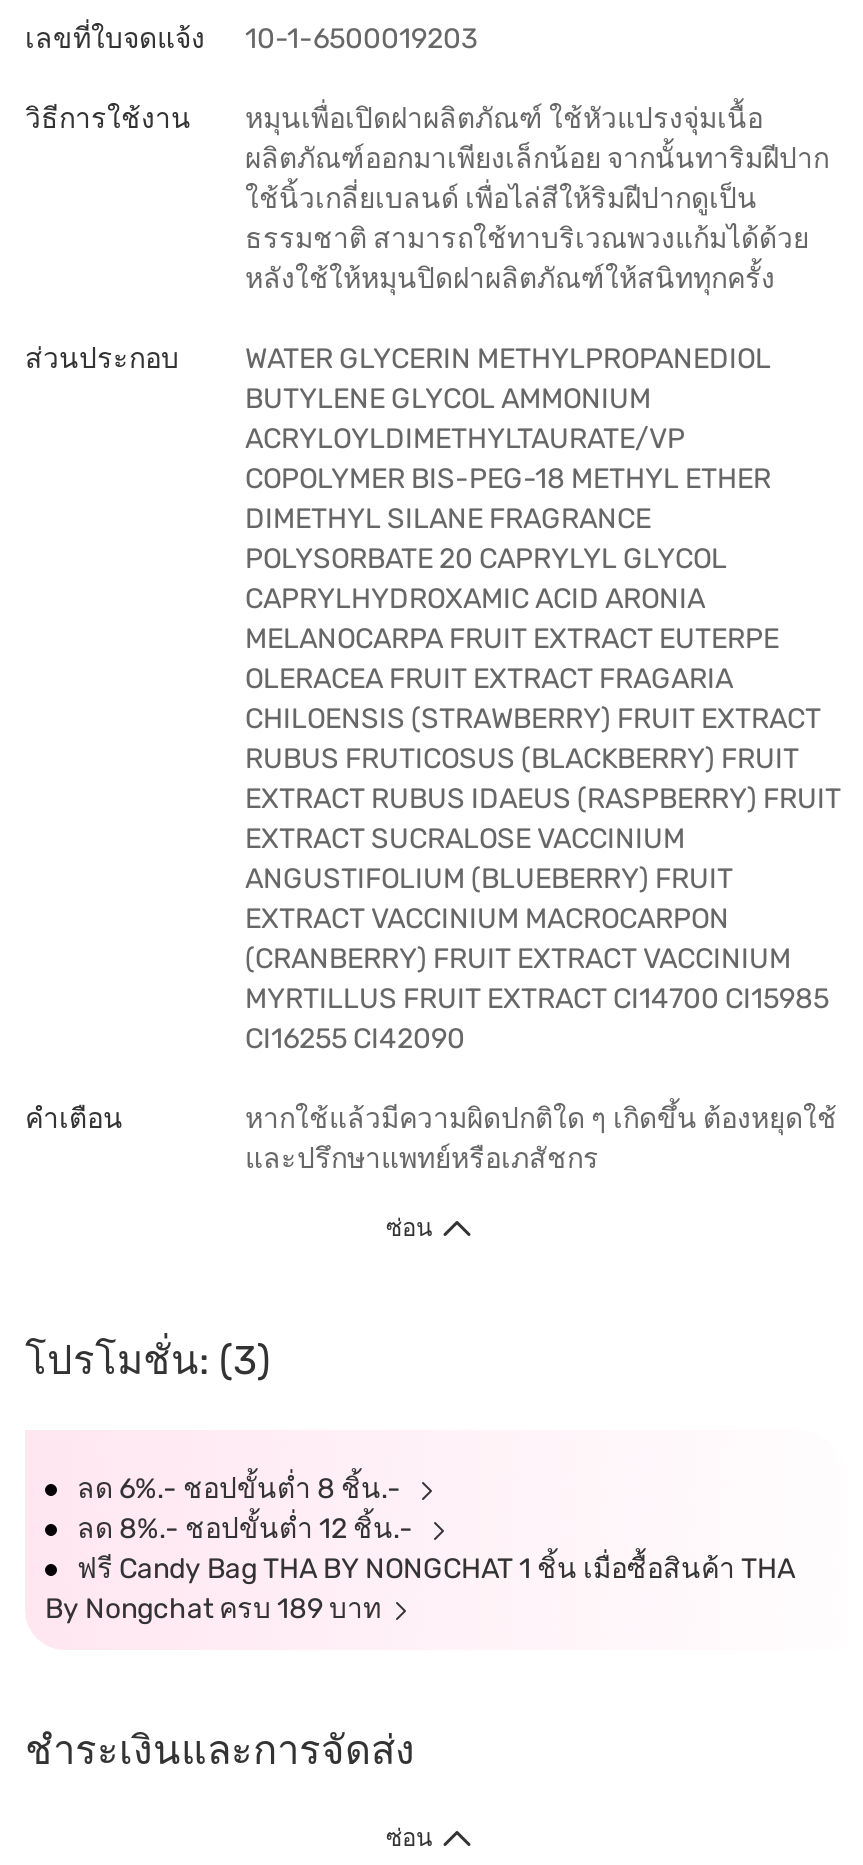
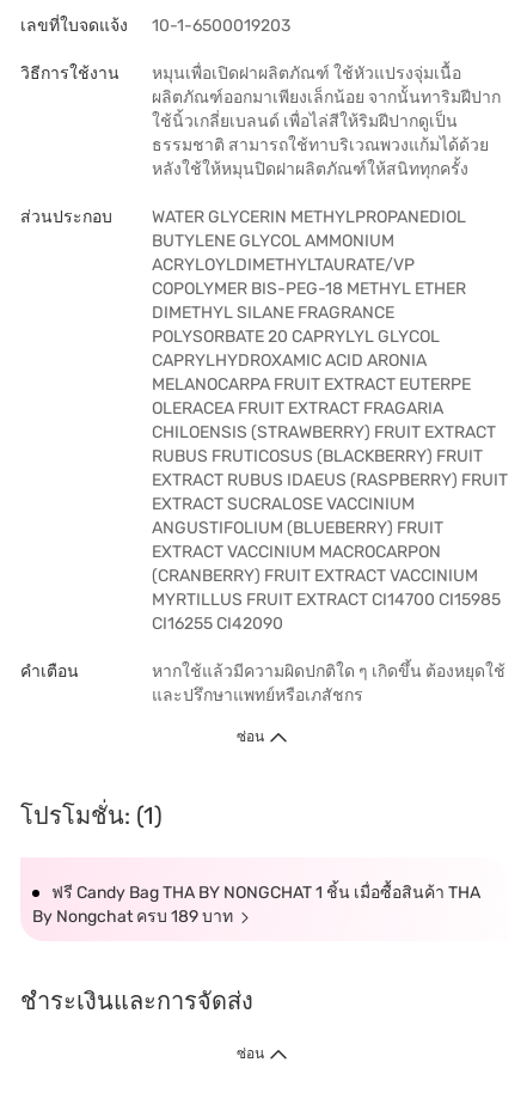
[25,1336,419,1546] โปรโมชั่น: (3) | ลด 6%.- ชอปขั้นต่ำ 8 ชิ้น.- | ลด 8%.- ชอปขั้นต่ำ 12 ชิ้น.- -> [20,801,163,830] โปรโมชั่น: (1)

